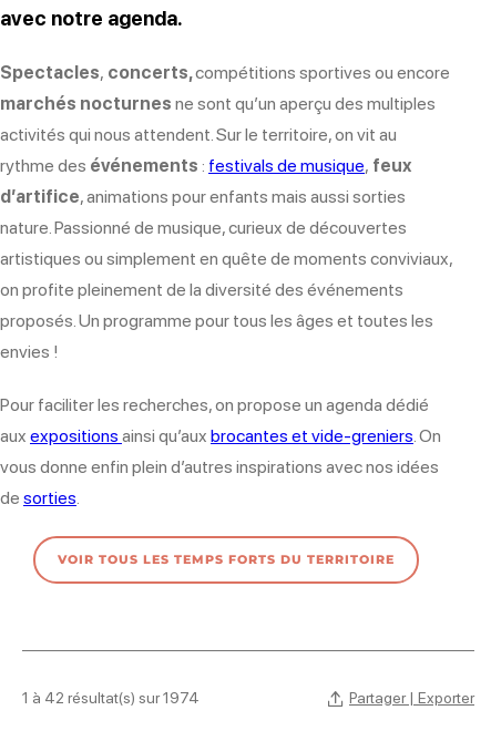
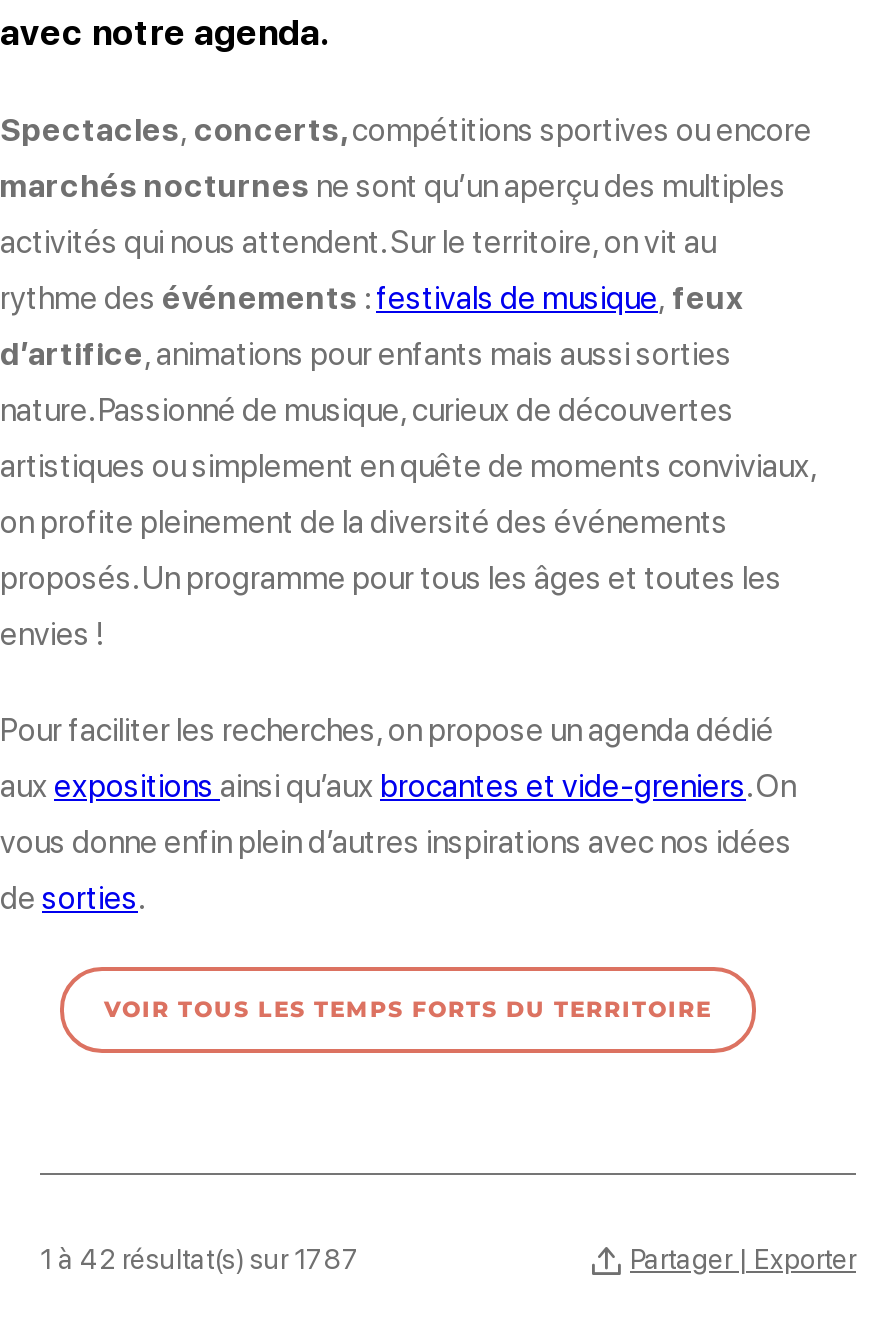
[22,689,200,707] 1 à 42 résultat(s) sur 1974 -> [40,1243,360,1275] 1 à 42 résultat(s) sur 1787

